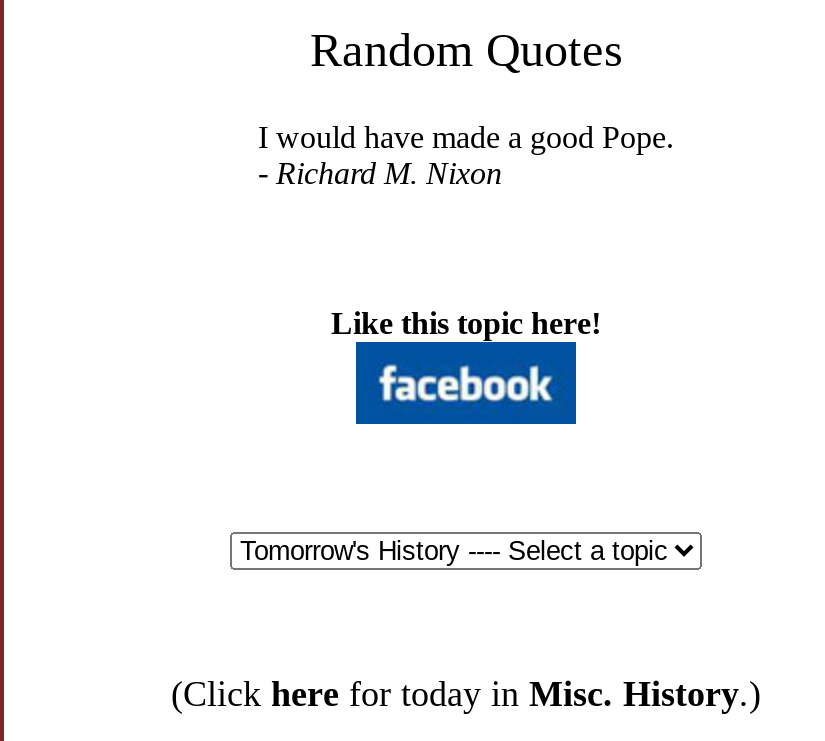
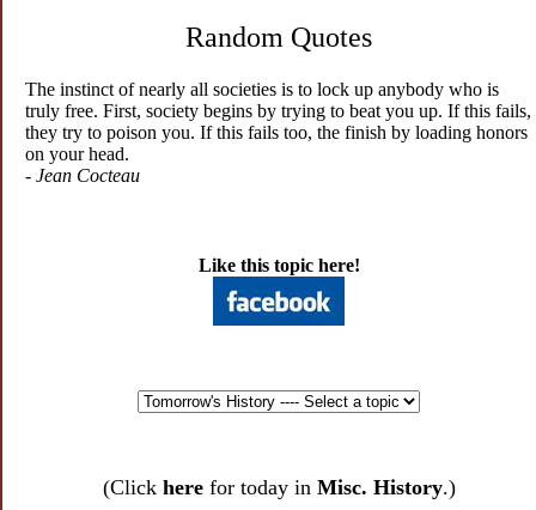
[258,120,674,190] I would have made a good Pope. | - Richard M. Nixon -> [25,79,531,185] The instinct of nearly all societies is to lock up anybody who is | truly free. First, society begins by trying to beat you up. If this fails, | they try to poison you. If this fails too, the finish by loading honors | on your head. | - Jean Cocteau

